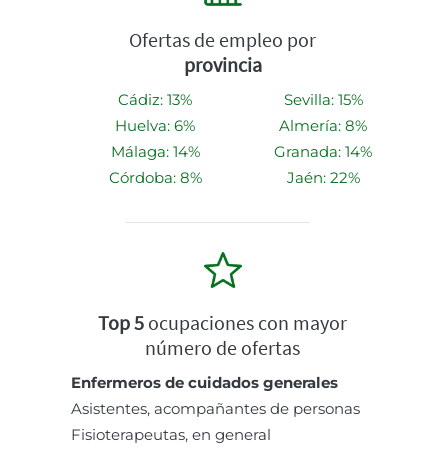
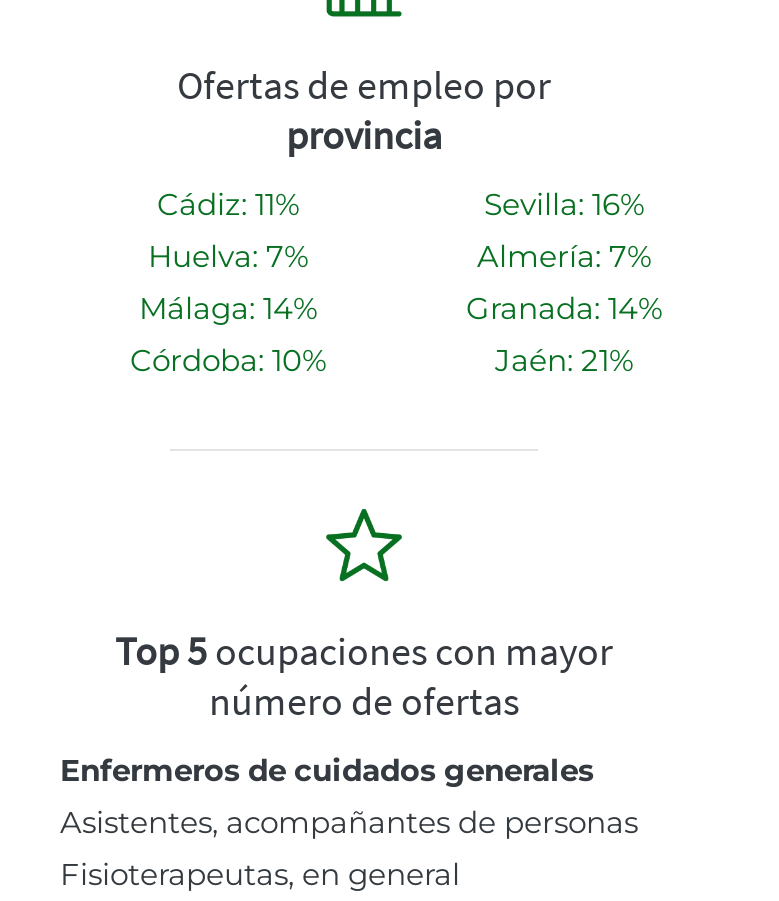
[118,90,192,109] Cádiz: 13% -> [157,184,299,222] Cádiz: 11%
[283,90,362,109] Sevilla: 15% -> [484,184,644,222] Sevilla: 16%
[115,116,195,135] Huelva: 6% -> [148,236,308,274] Huelva: 7%
[279,116,367,135] Almería: 8% -> [477,236,651,274] Almería: 7%
[108,168,201,187] Córdoba: 8% -> [130,340,326,378] Córdoba: 10%
[286,168,359,187] Jaén: 22% -> [495,340,633,378] Jaén: 21%

